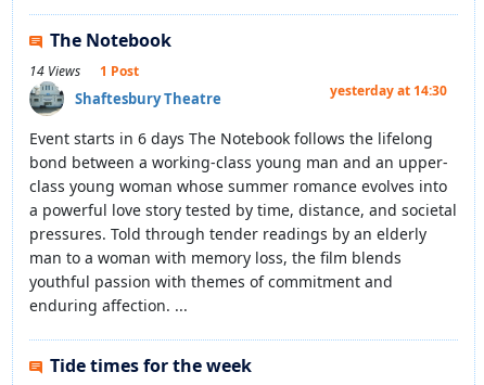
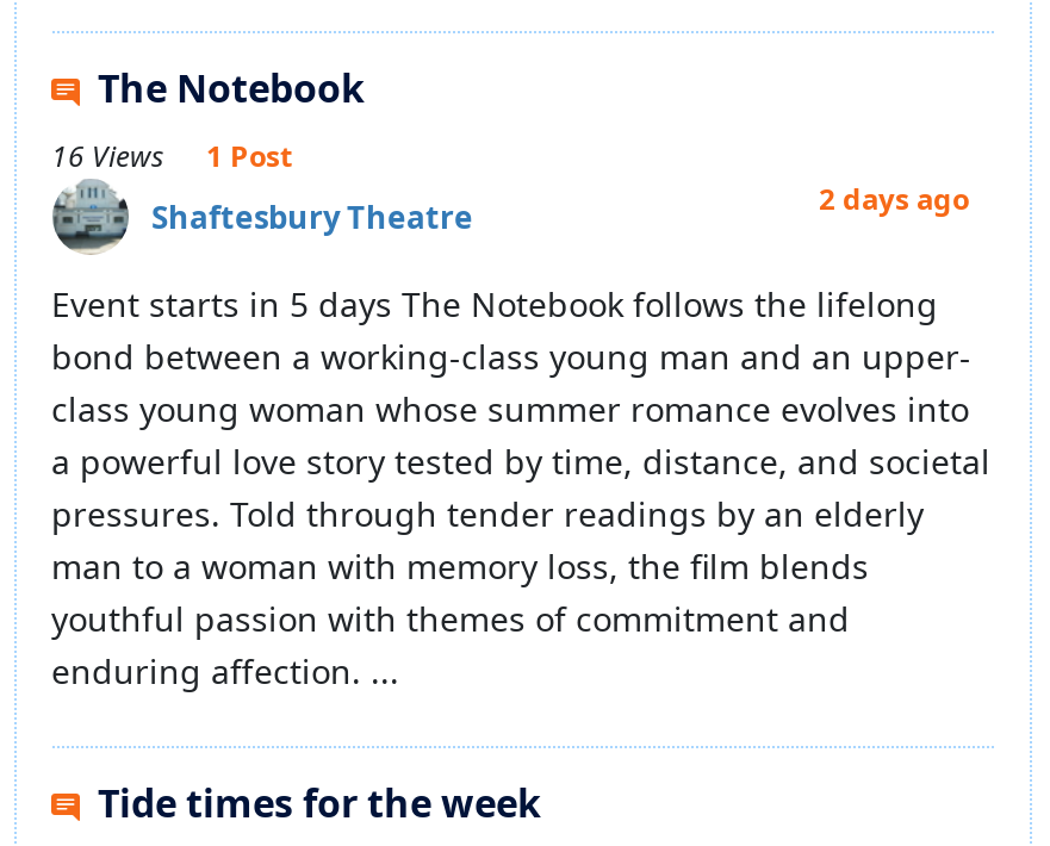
[29,62,138,80] 14 Views 1 Post -> [51,136,292,176] 16 Views 1 Post
[329,81,447,100] yesterday at 14:30 -> [819,179,969,219] 2 days ago
[29,128,432,149] Event starts in 6 days The Notebook follows the lifelong -> [51,281,938,326] Event starts in 5 days The Notebook follows the lifelong

